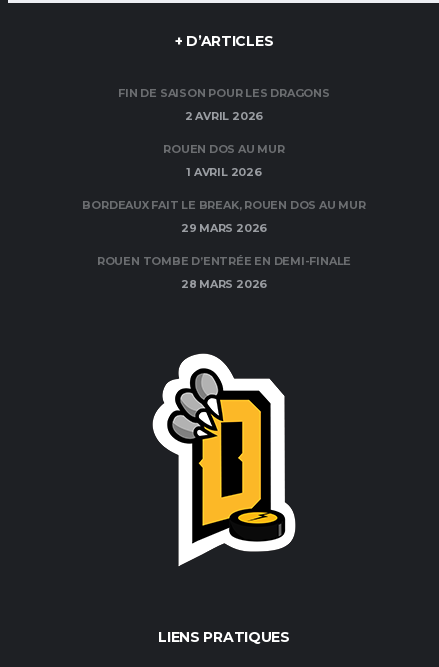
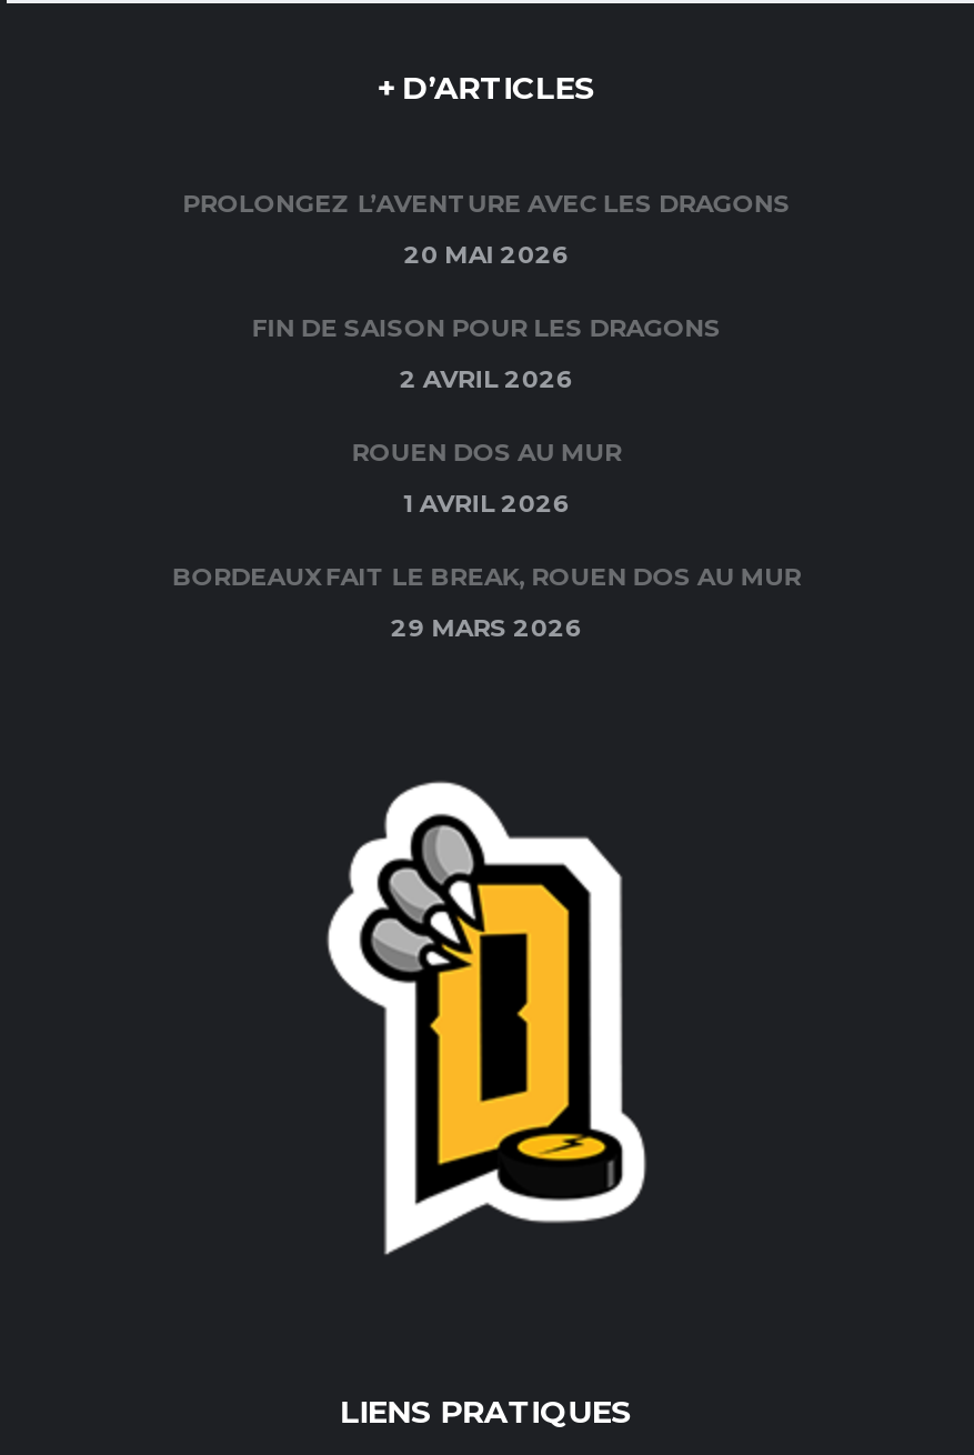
none -> [182,188,791,270] PROLONGEZ L’AVENTURE AVEC LES DRAGONS | 20 MAI 2026
moved [82,86,366,235] -> [172,313,801,644]: FIN DE SAISON POUR LES DRAGONS | 2 AVRIL 2026 | ROUEN DOS AU MUR | 1 AVRIL 2026 | BORDEAUX FAIT LE BREAK, ROUEN DOS AU MUR | 29 MARS 2026
[97,254,351,291] ROUEN TOMBE D’ENTRÉE EN DEMI-FINALE | 28 MARS 2026 -> none

